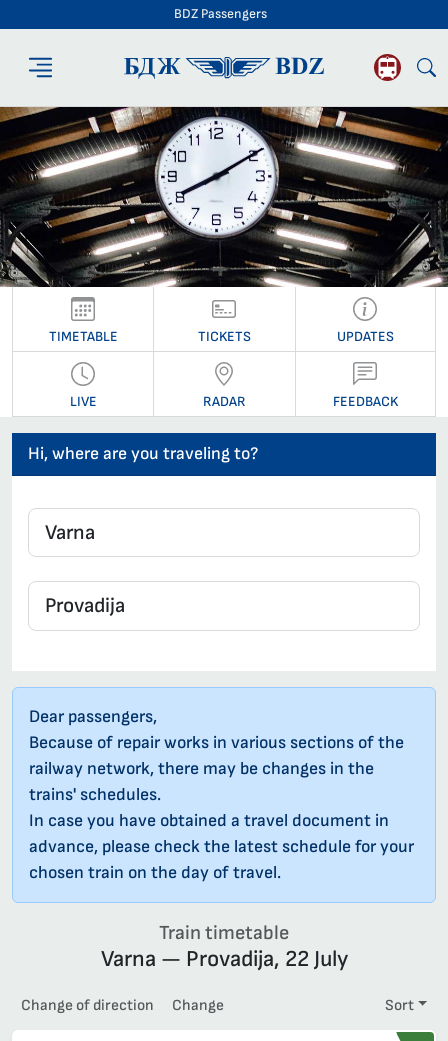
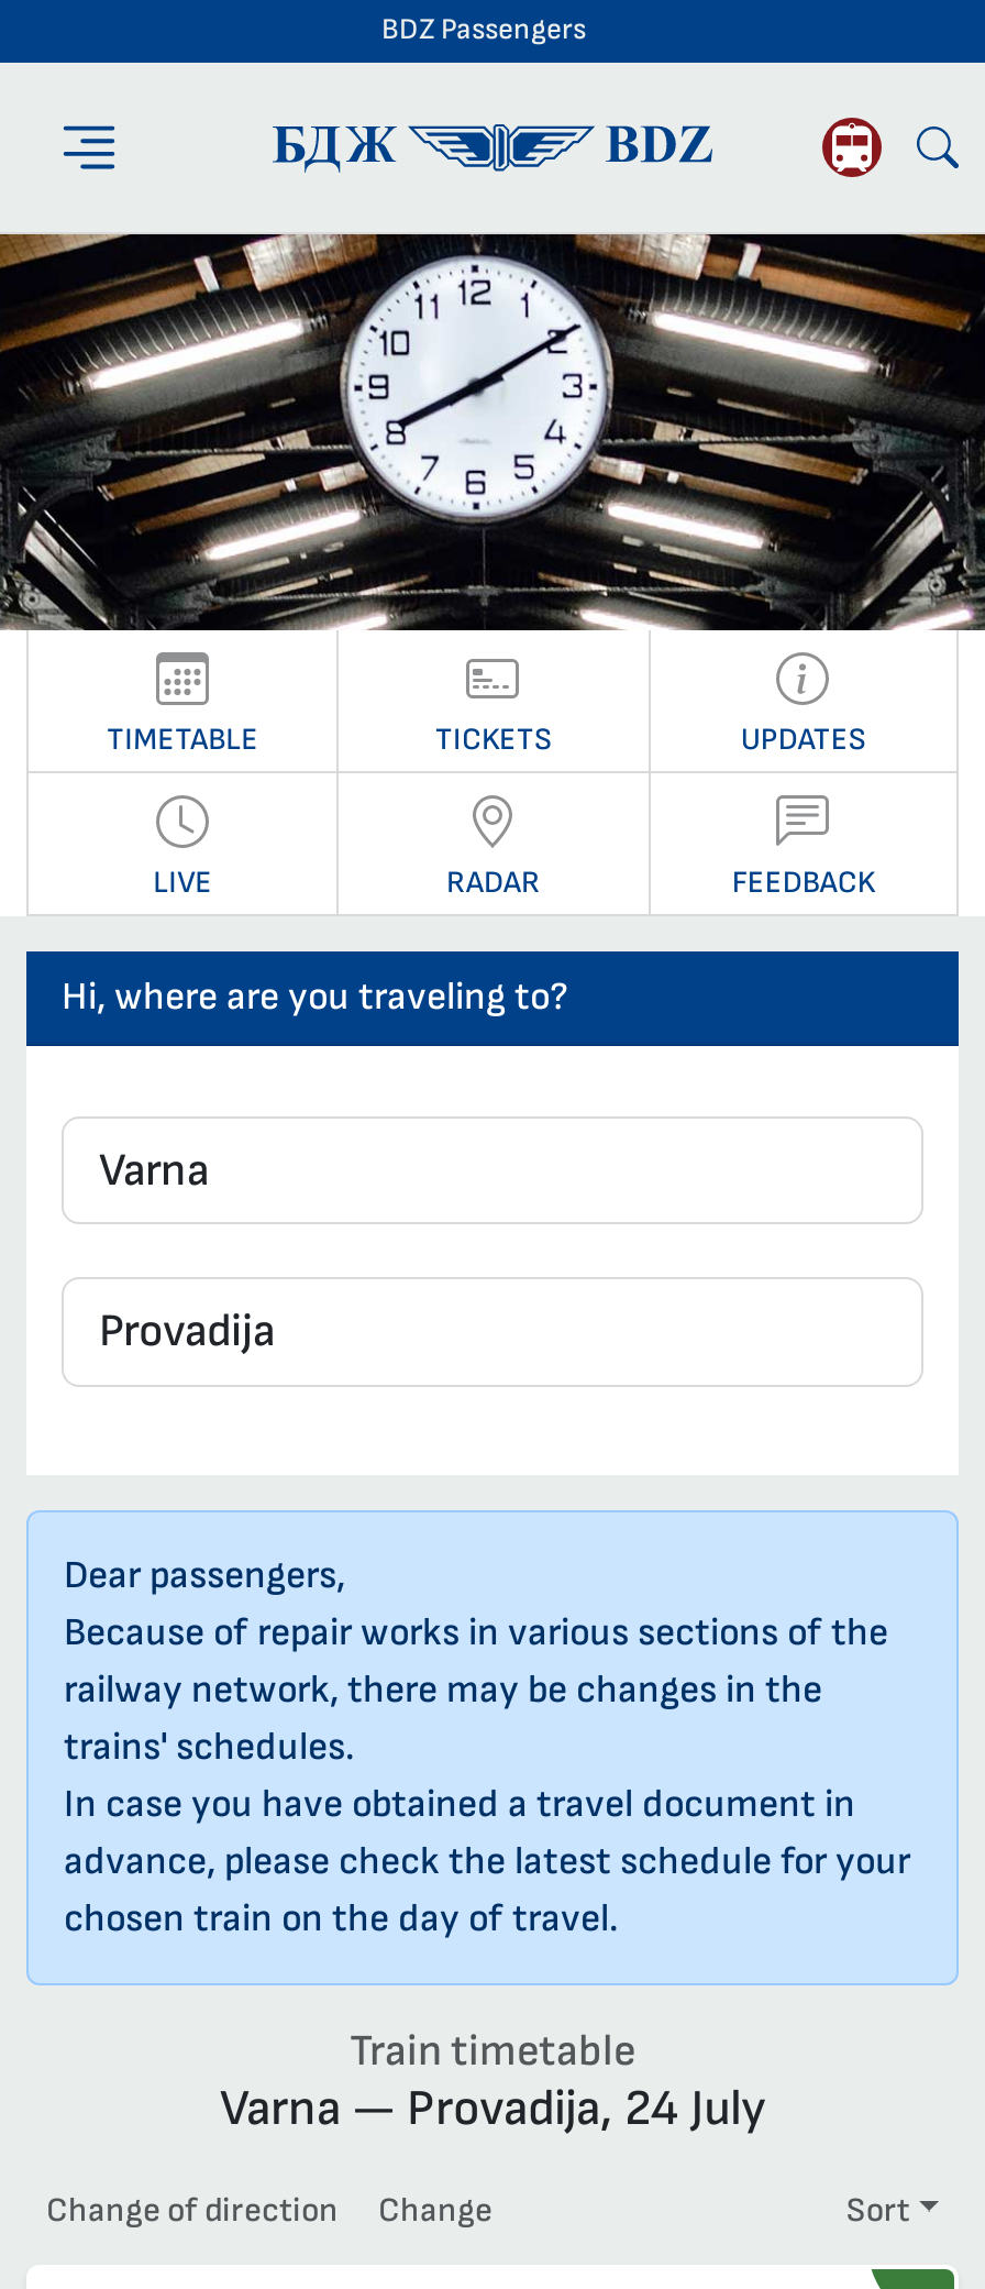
[100,944,347,972] Varna — Provadija, 22 July -> [220,2077,765,2138] Varna — Provadija, 24 July

